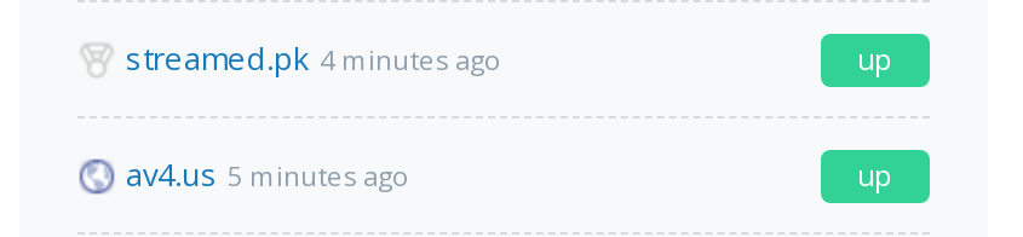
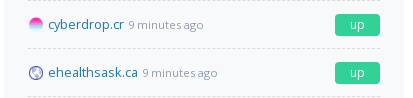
[126,37,504,81] streamed.pk 4 minutes ago -> [48,15,204,33] cyberdrop.cr 9 minutes ago
[126,153,412,197] av4.us 5 minutes ago -> [48,63,218,81] ehealthsask.ca 9 minutes ago

